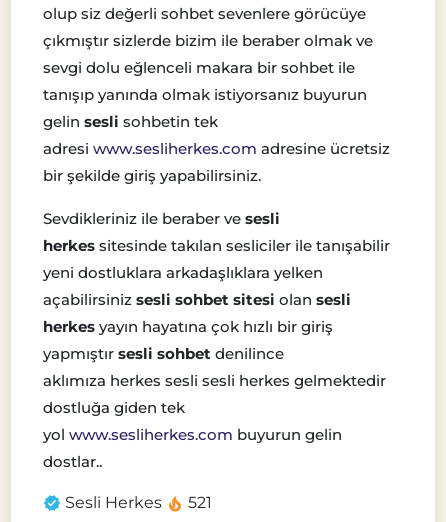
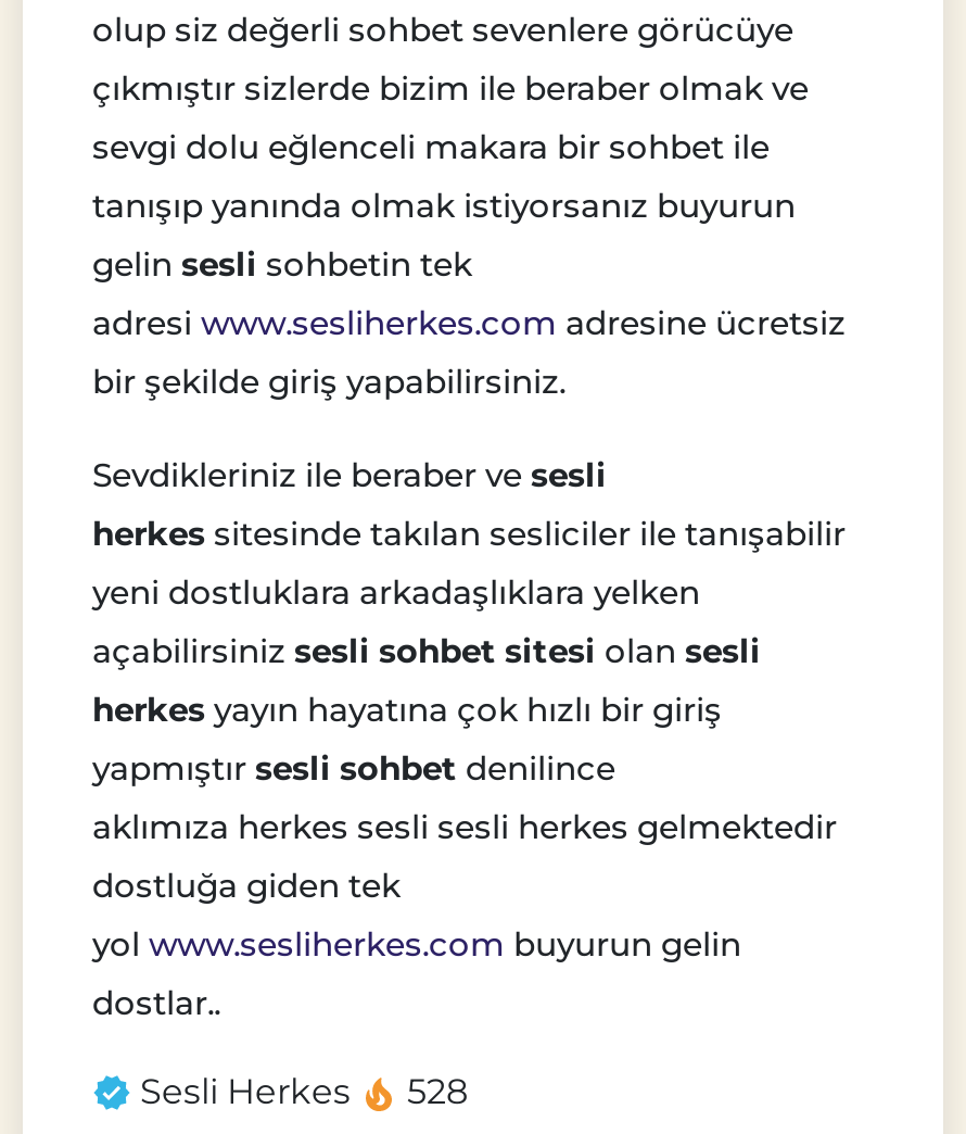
[65,493,212,512] Sesli Herkes 521 -> [140,1072,468,1113] Sesli Herkes 528

